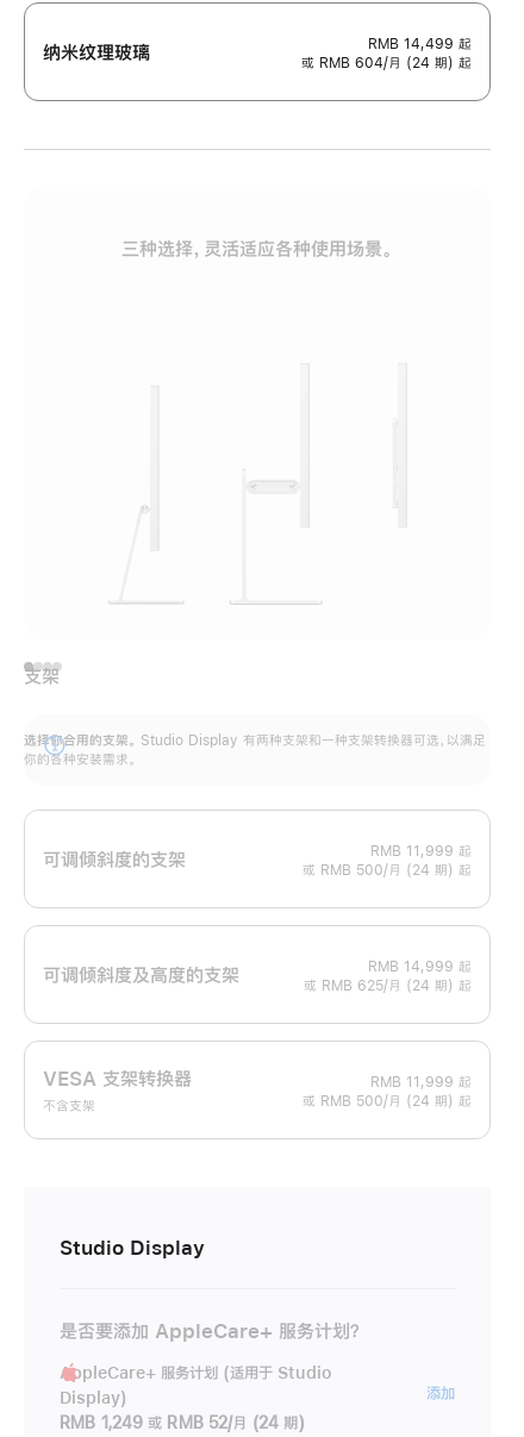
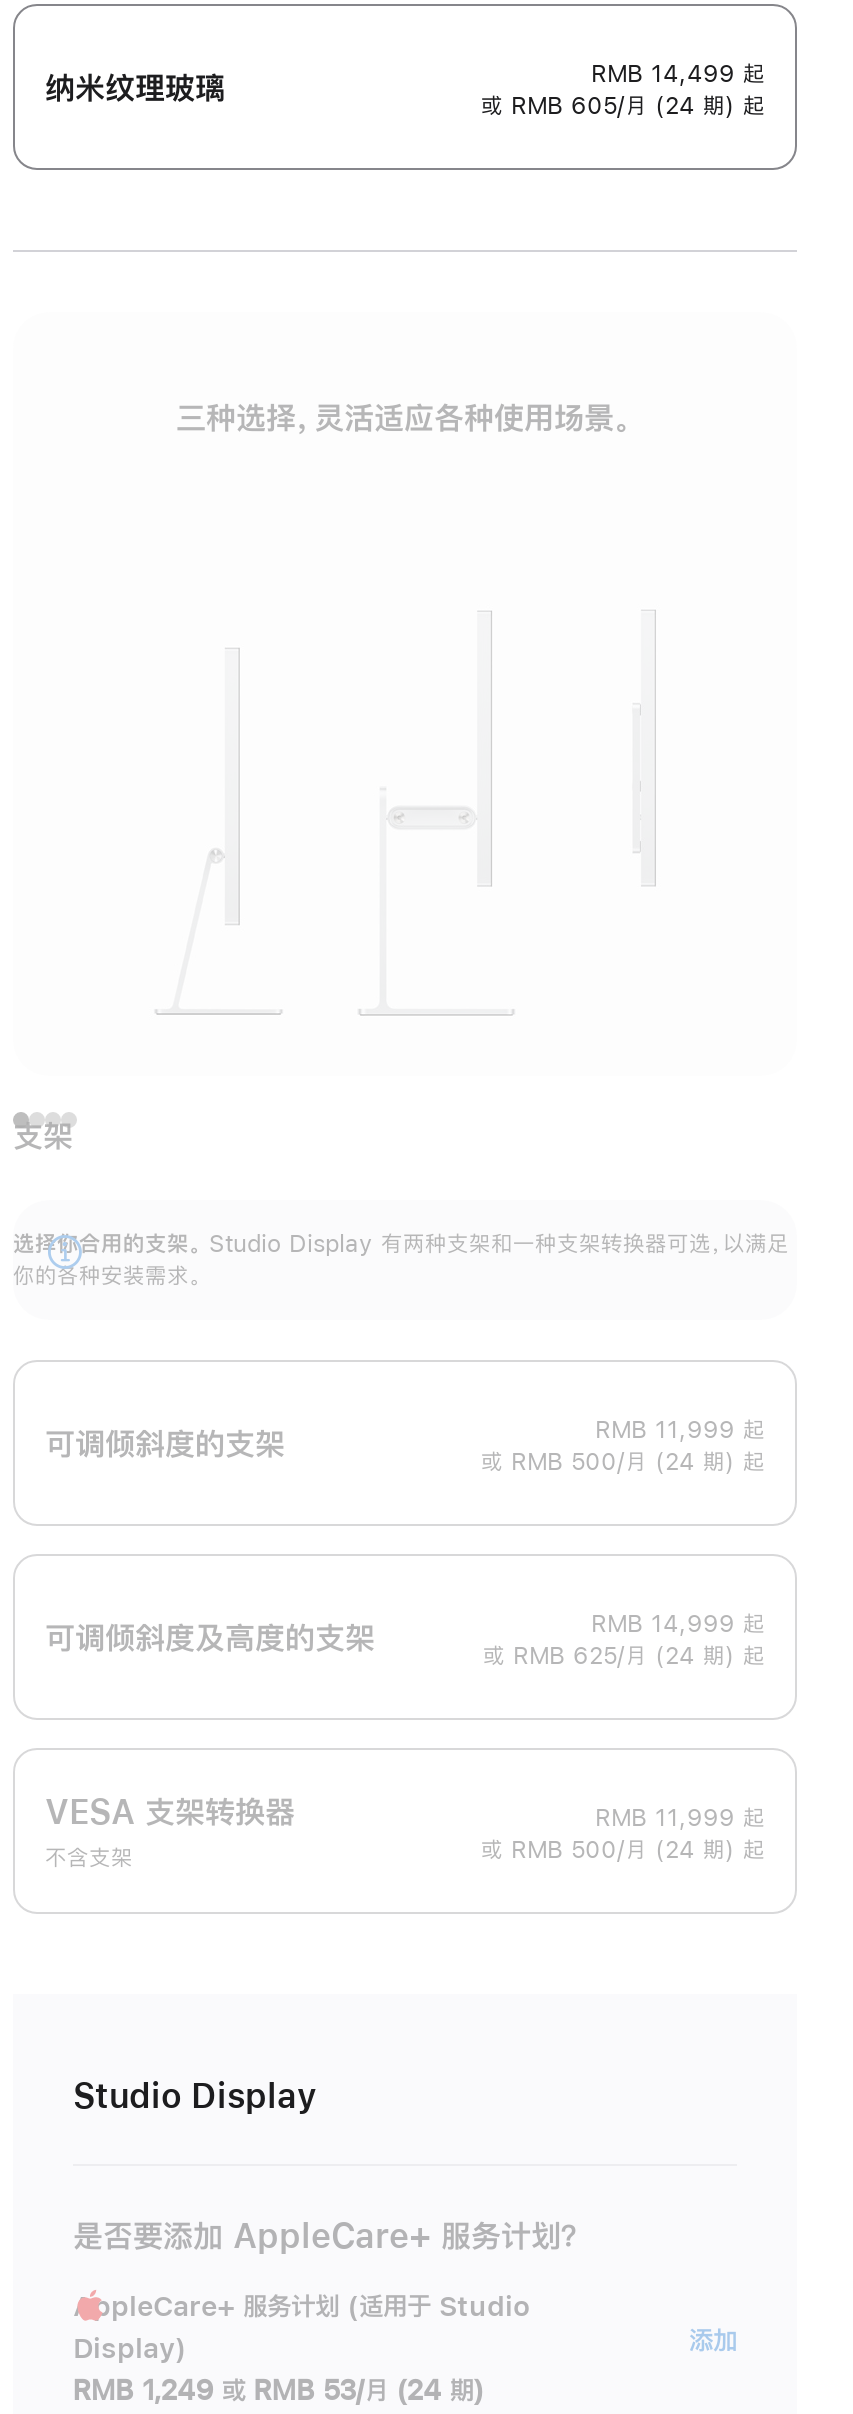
[301,56,472,70] 或 RMB 604/月 (24 期) 起 -> [481,94,765,118] 或 RMB 605/月 (24 期) 起
[60,1415,305,1431] RMB 1,249 或 RMB 52/月 (24 期) -> [73,2377,484,2405] RMB 1,249 或 RMB 53/月 (24 期)

